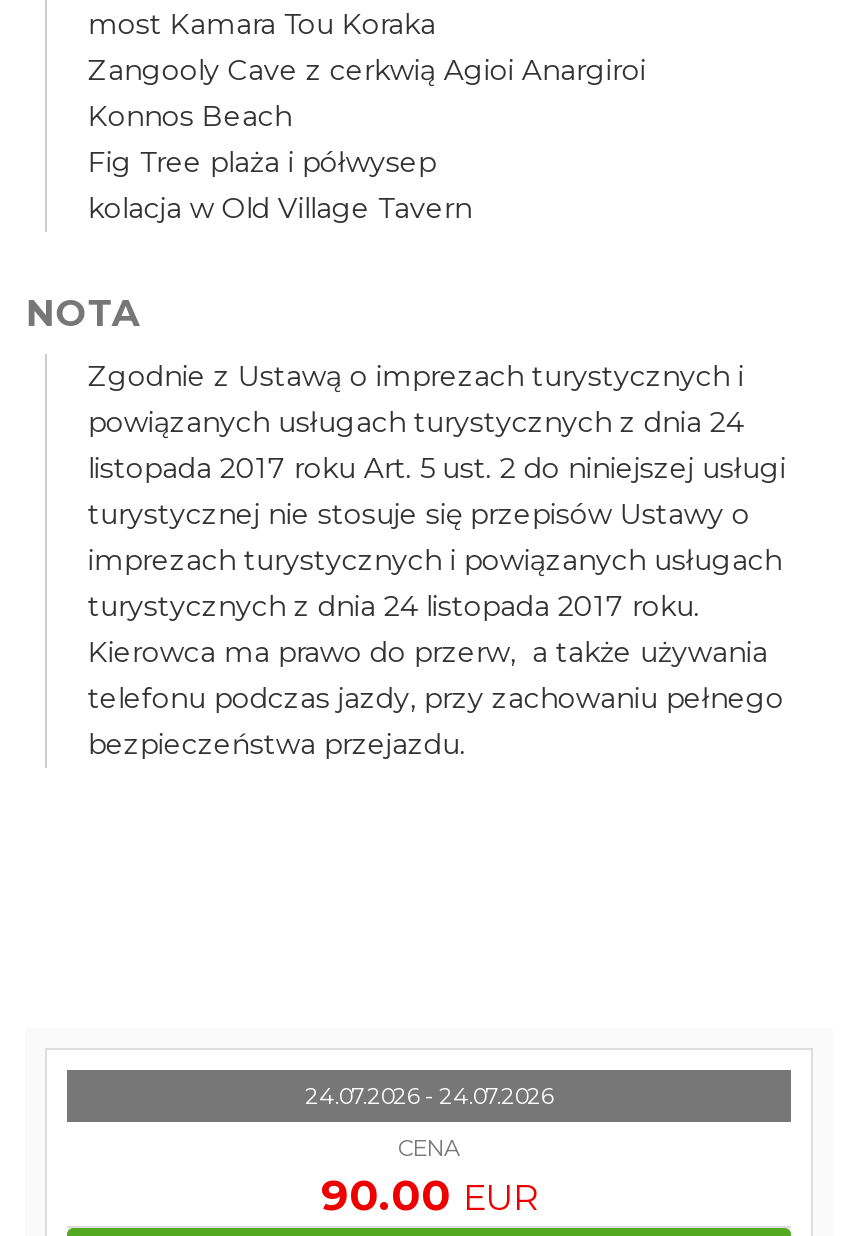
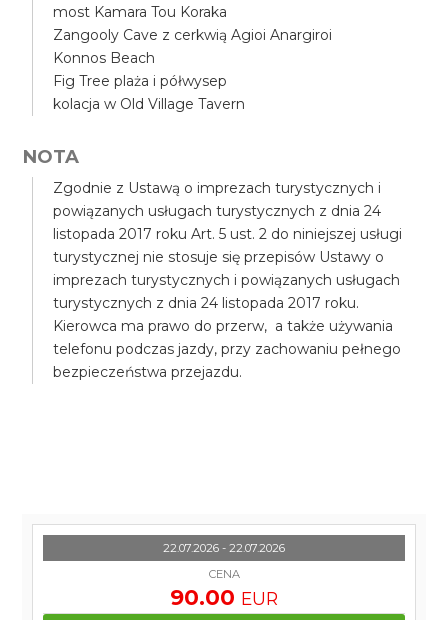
[305,1082,553,1110] 24.07.2026 - 24.07.2026 -> [163,541,285,555] 22.07.2026 - 22.07.2026

